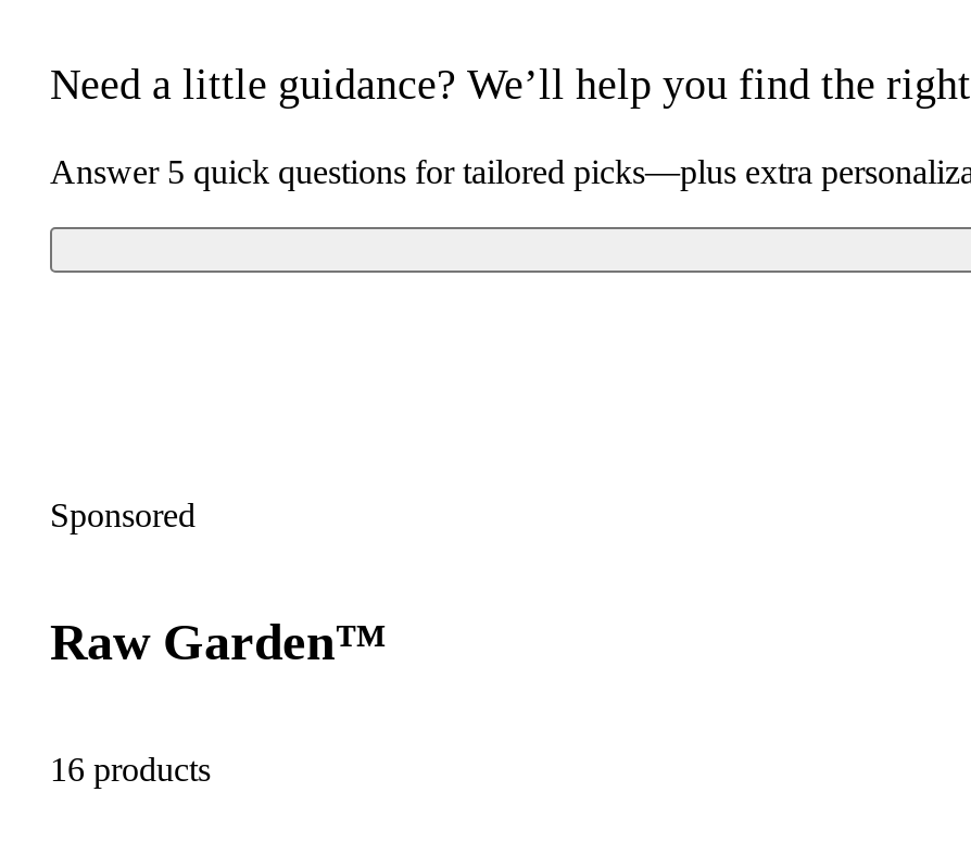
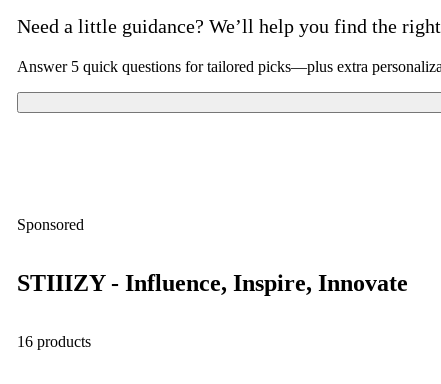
[50,614,387,670] Raw Garden™ -> [17,270,408,296] STIIIZY - Influence, Inspire, Innovate

